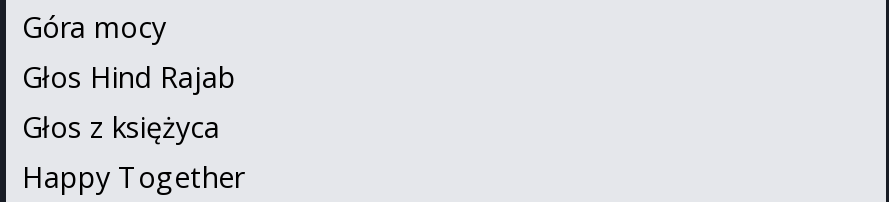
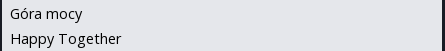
[22,58,236,146] Głos Hind Rajab | Głos z księżyca -> none

